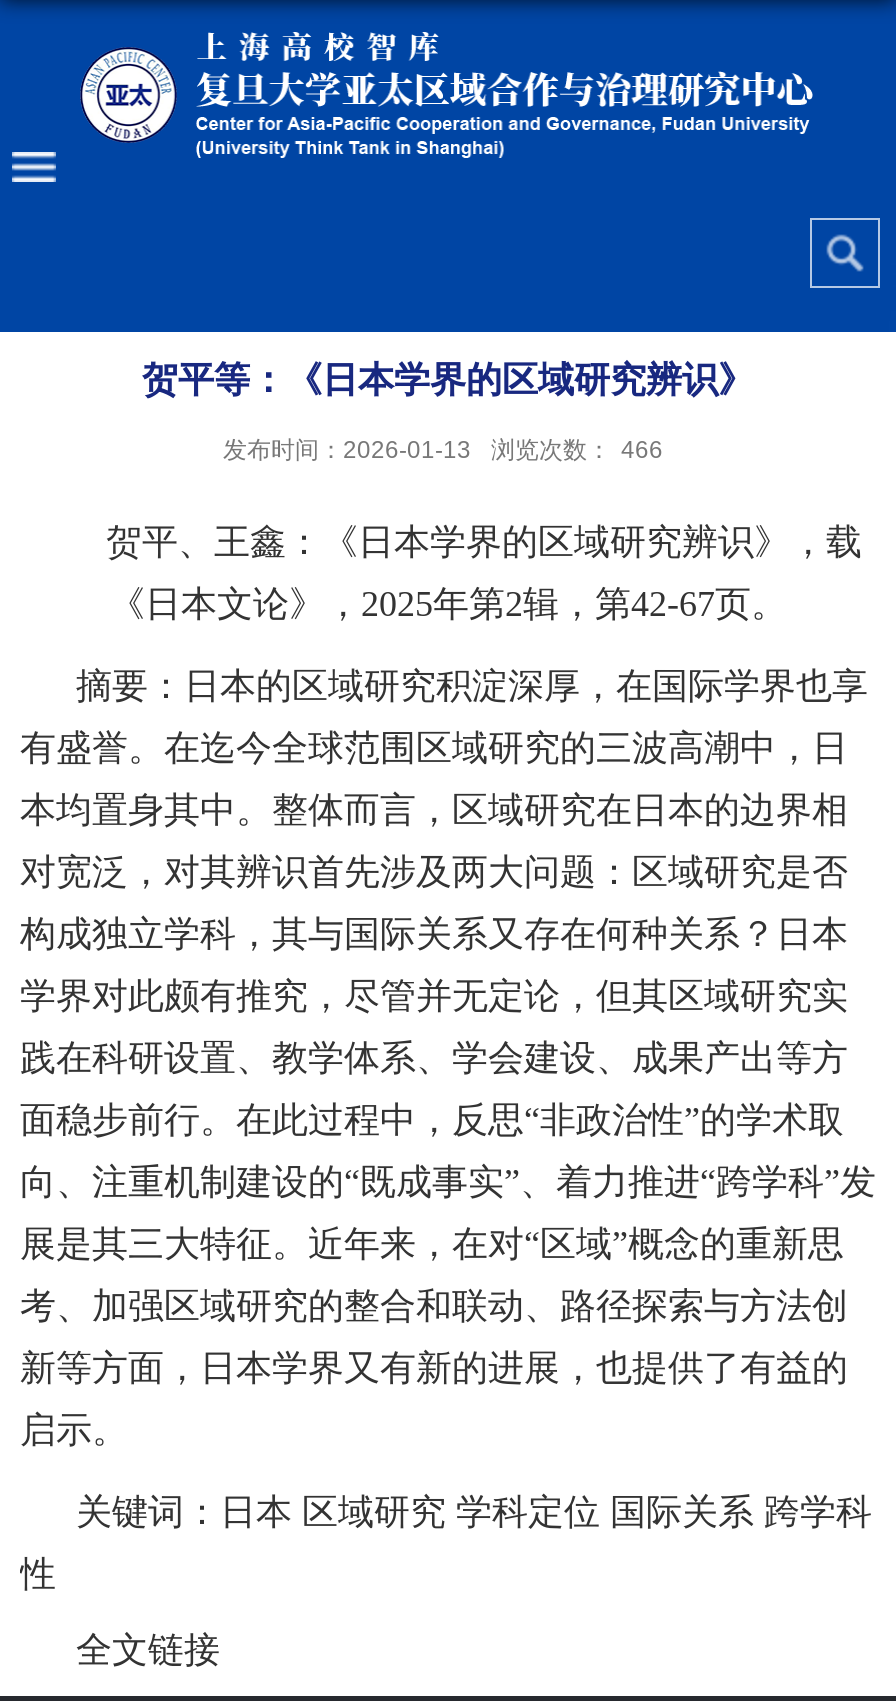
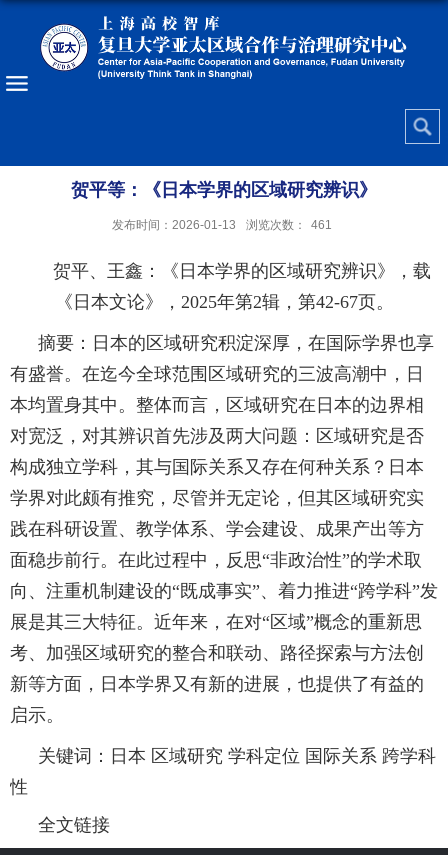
[223,437,663,465] 发布时间：2026-01-13 浏览次数： 466 -> [111,218,331,232] 发布时间：2026-01-13 浏览次数： 461

